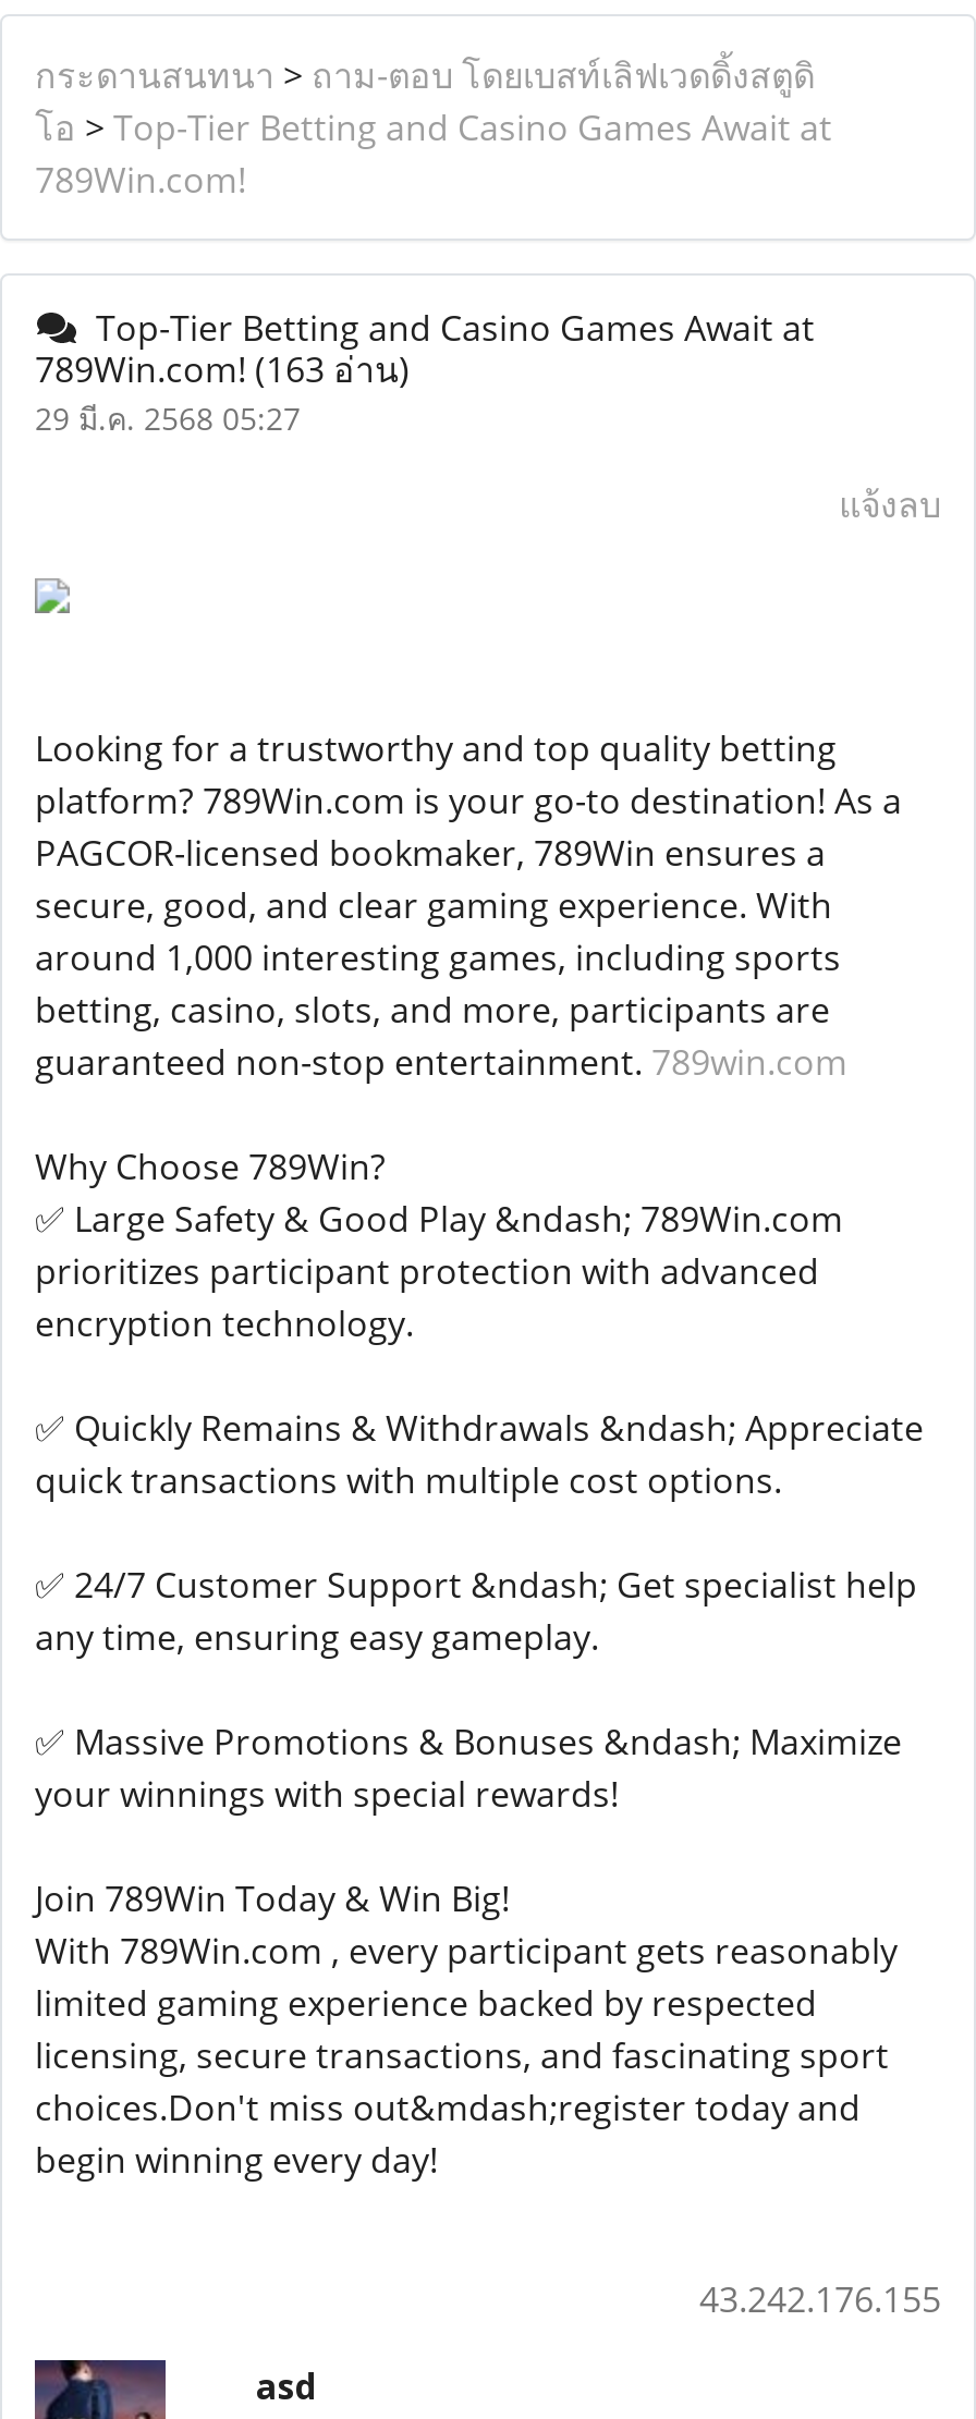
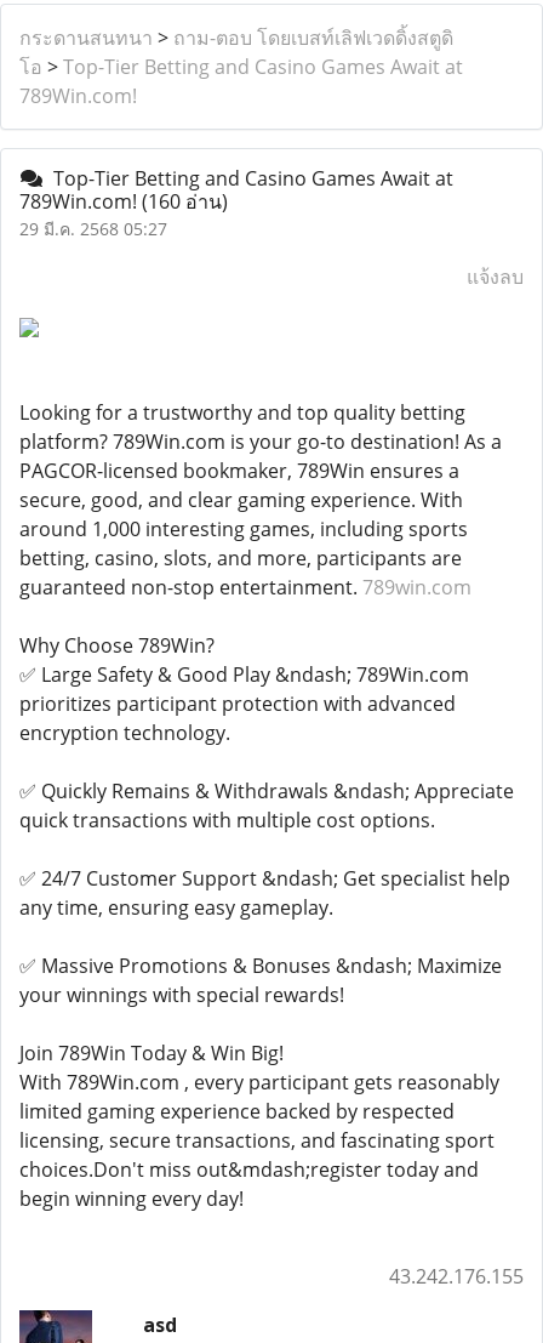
[35,345,410,393] 789Win.com! (163 อ่าน) -> [19,188,228,215] 789Win.com! (160 อ่าน)

